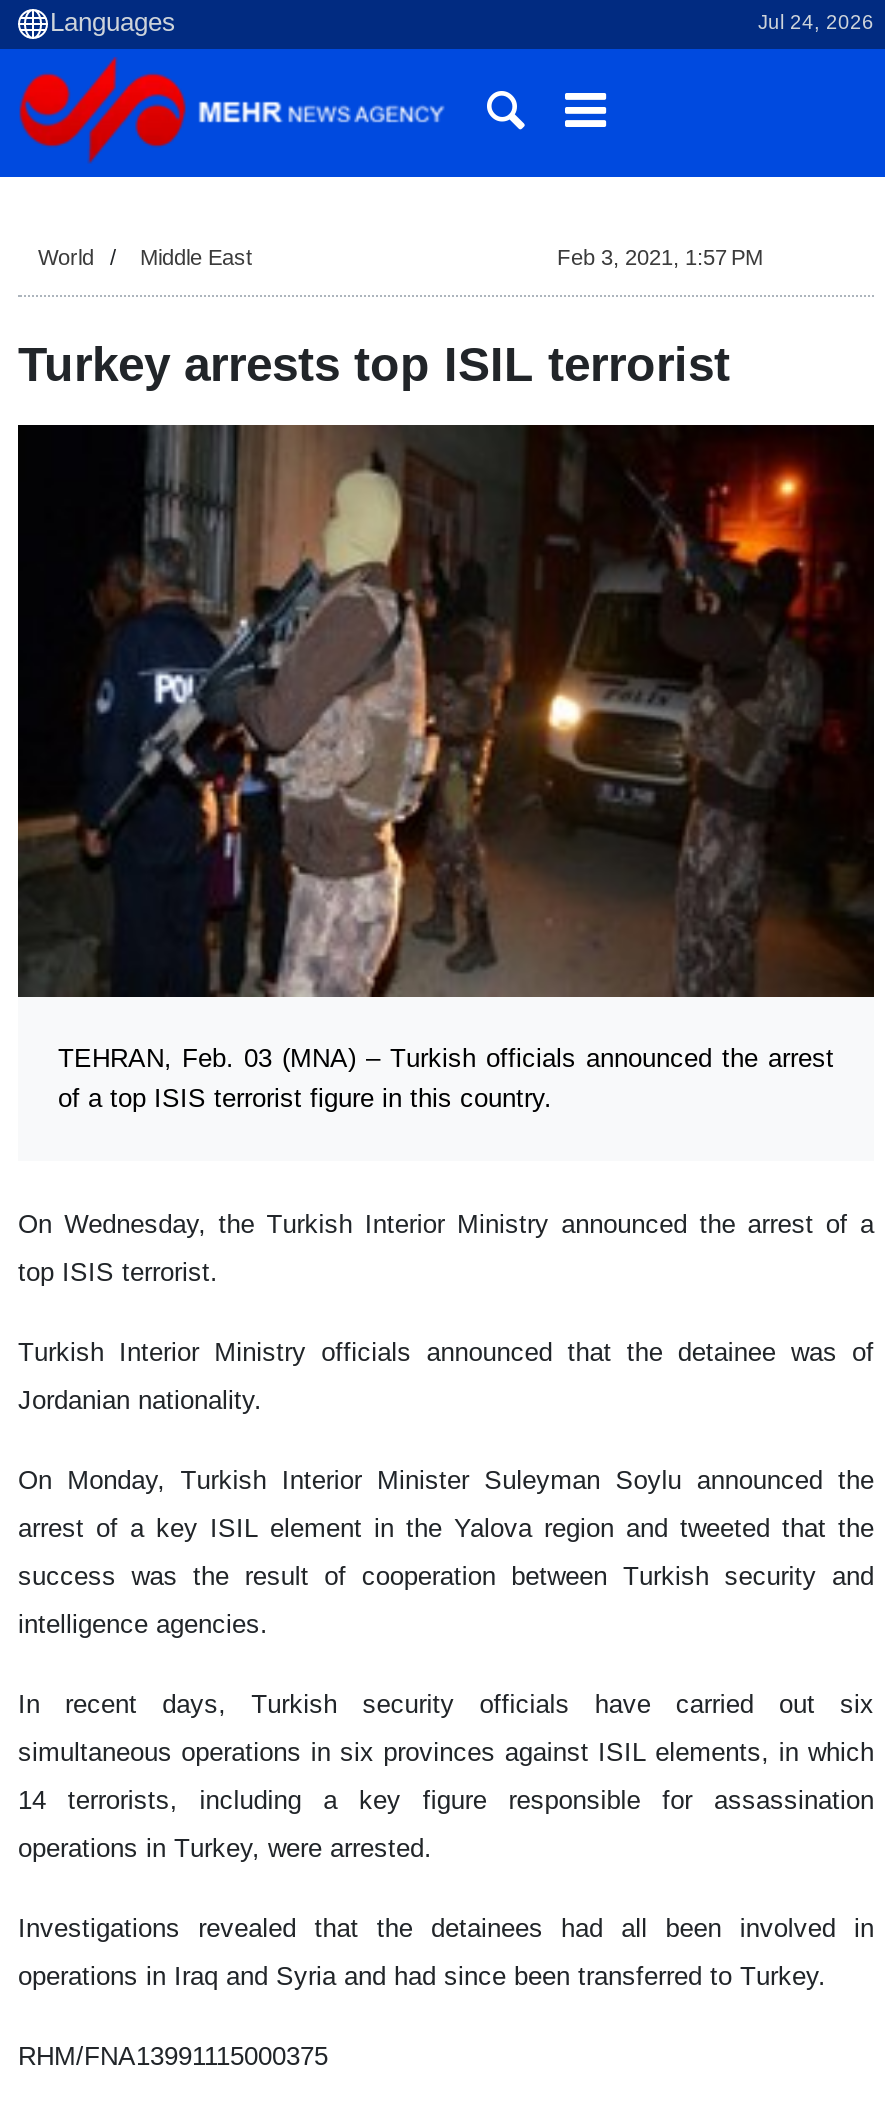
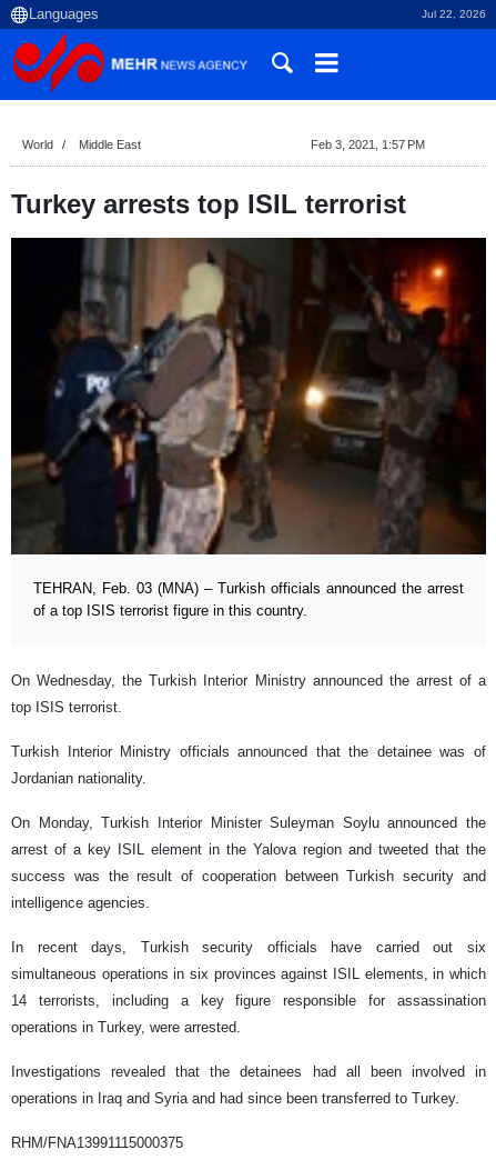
[758,11,874,33] Jul 24, 2026 -> [422,8,486,20] Jul 22, 2026

